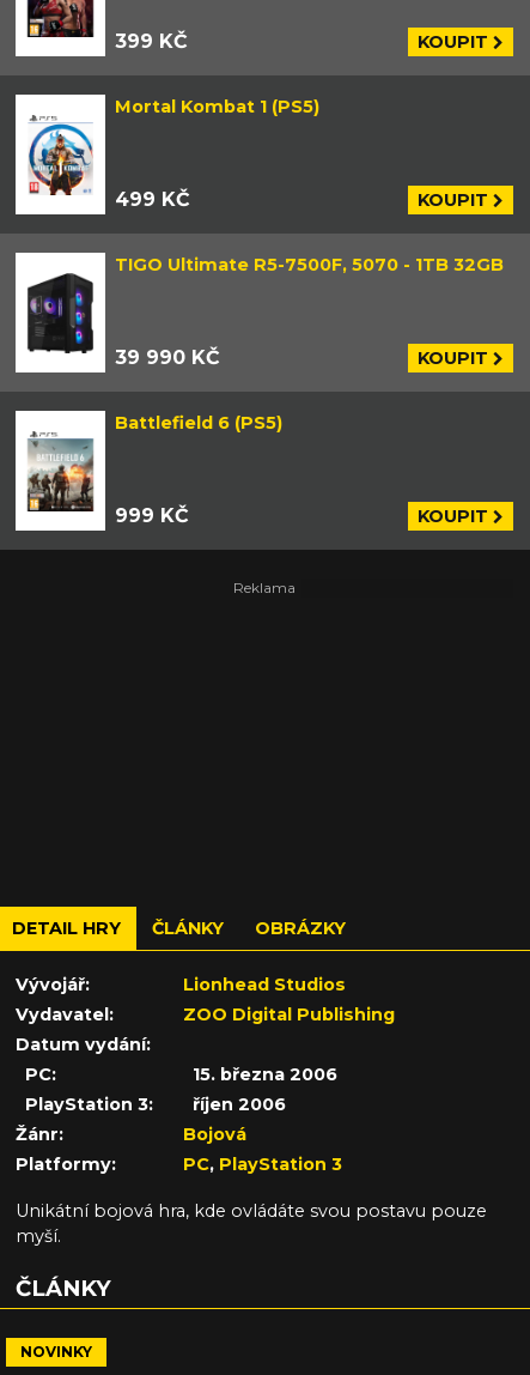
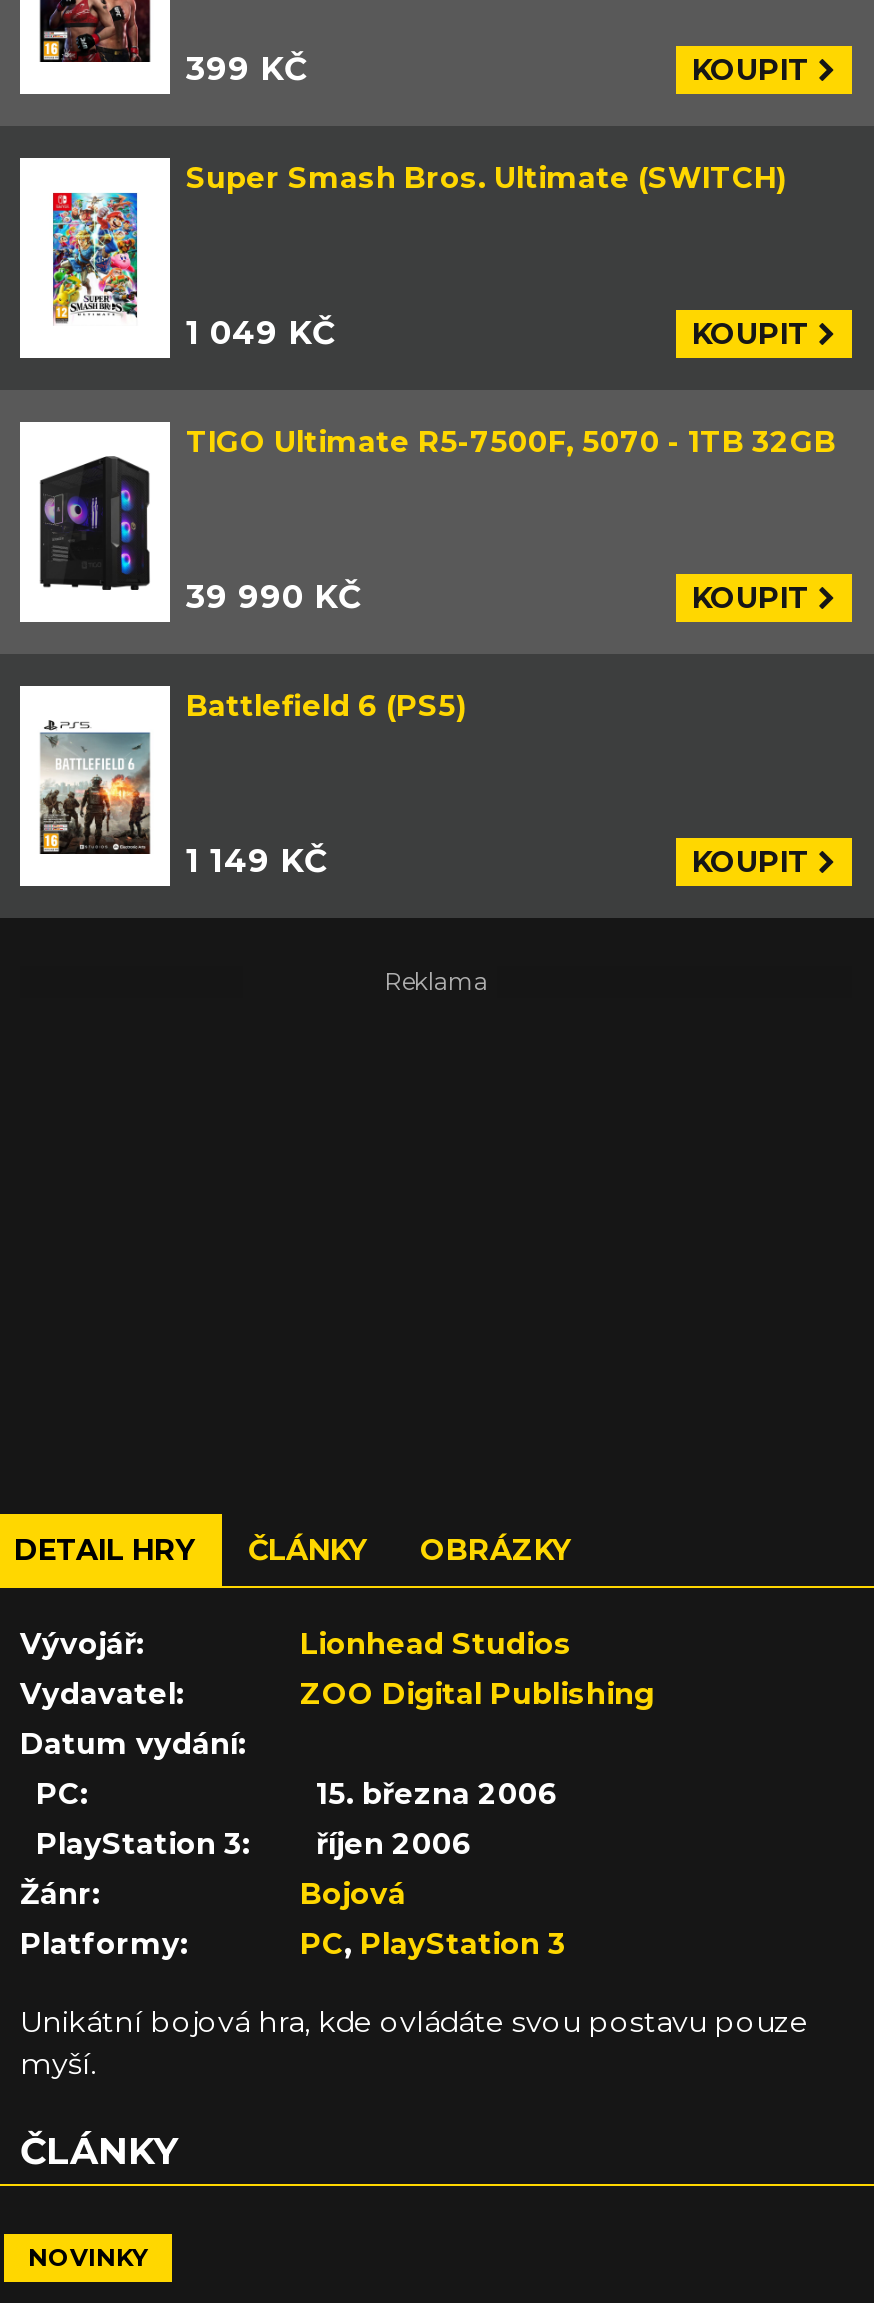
[28,96,319,196] [image] | Mortal Kombat 1 (PS5) -> [42,160,786,326] [image] | Super Smash Bros. Ultimate (SWITCH)
[115,188,190,211] 499 KČ -> [186,314,336,352] 1 049 KČ
[115,504,189,527] 999 KČ -> [186,842,328,880] 1 149 KČ

